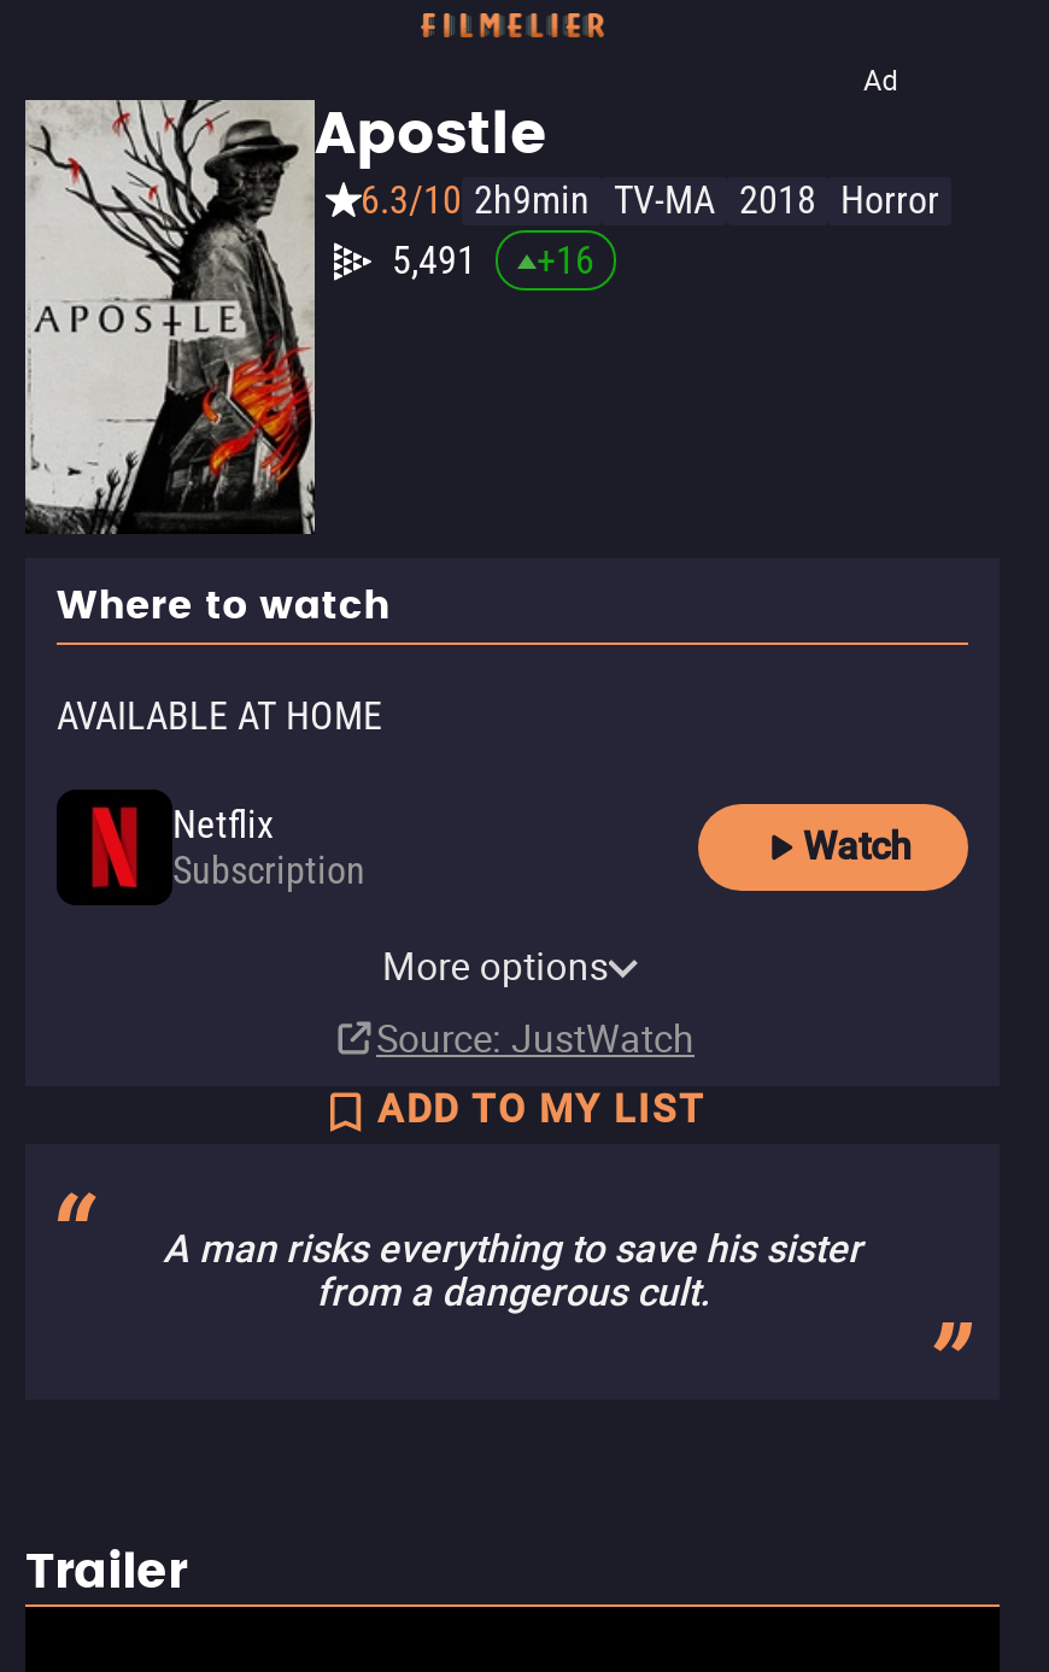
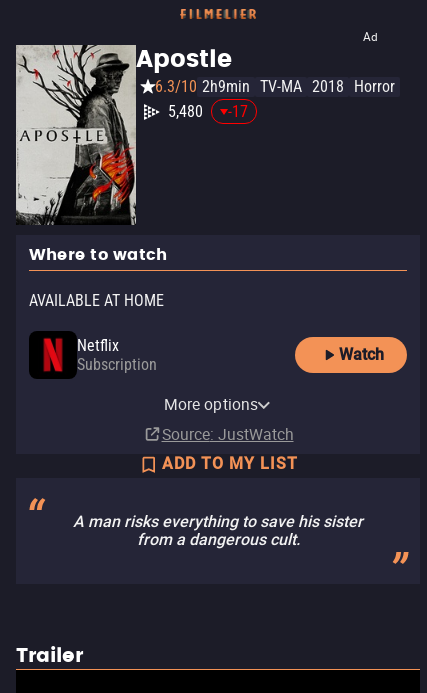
[392,237,594,283] 5,491 | +16 -> [168,102,248,121] 5,480 | -17

